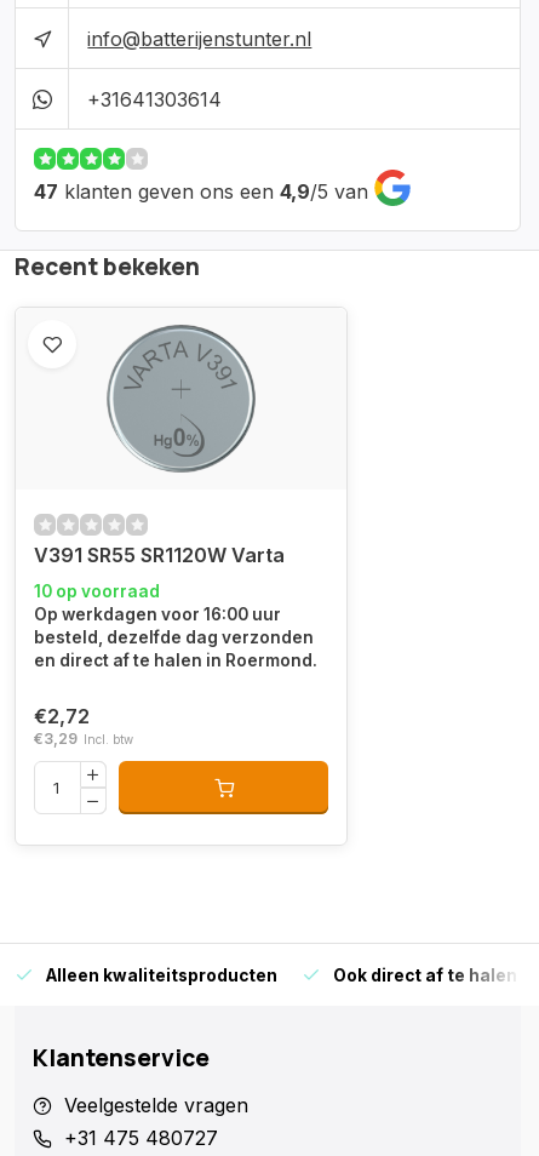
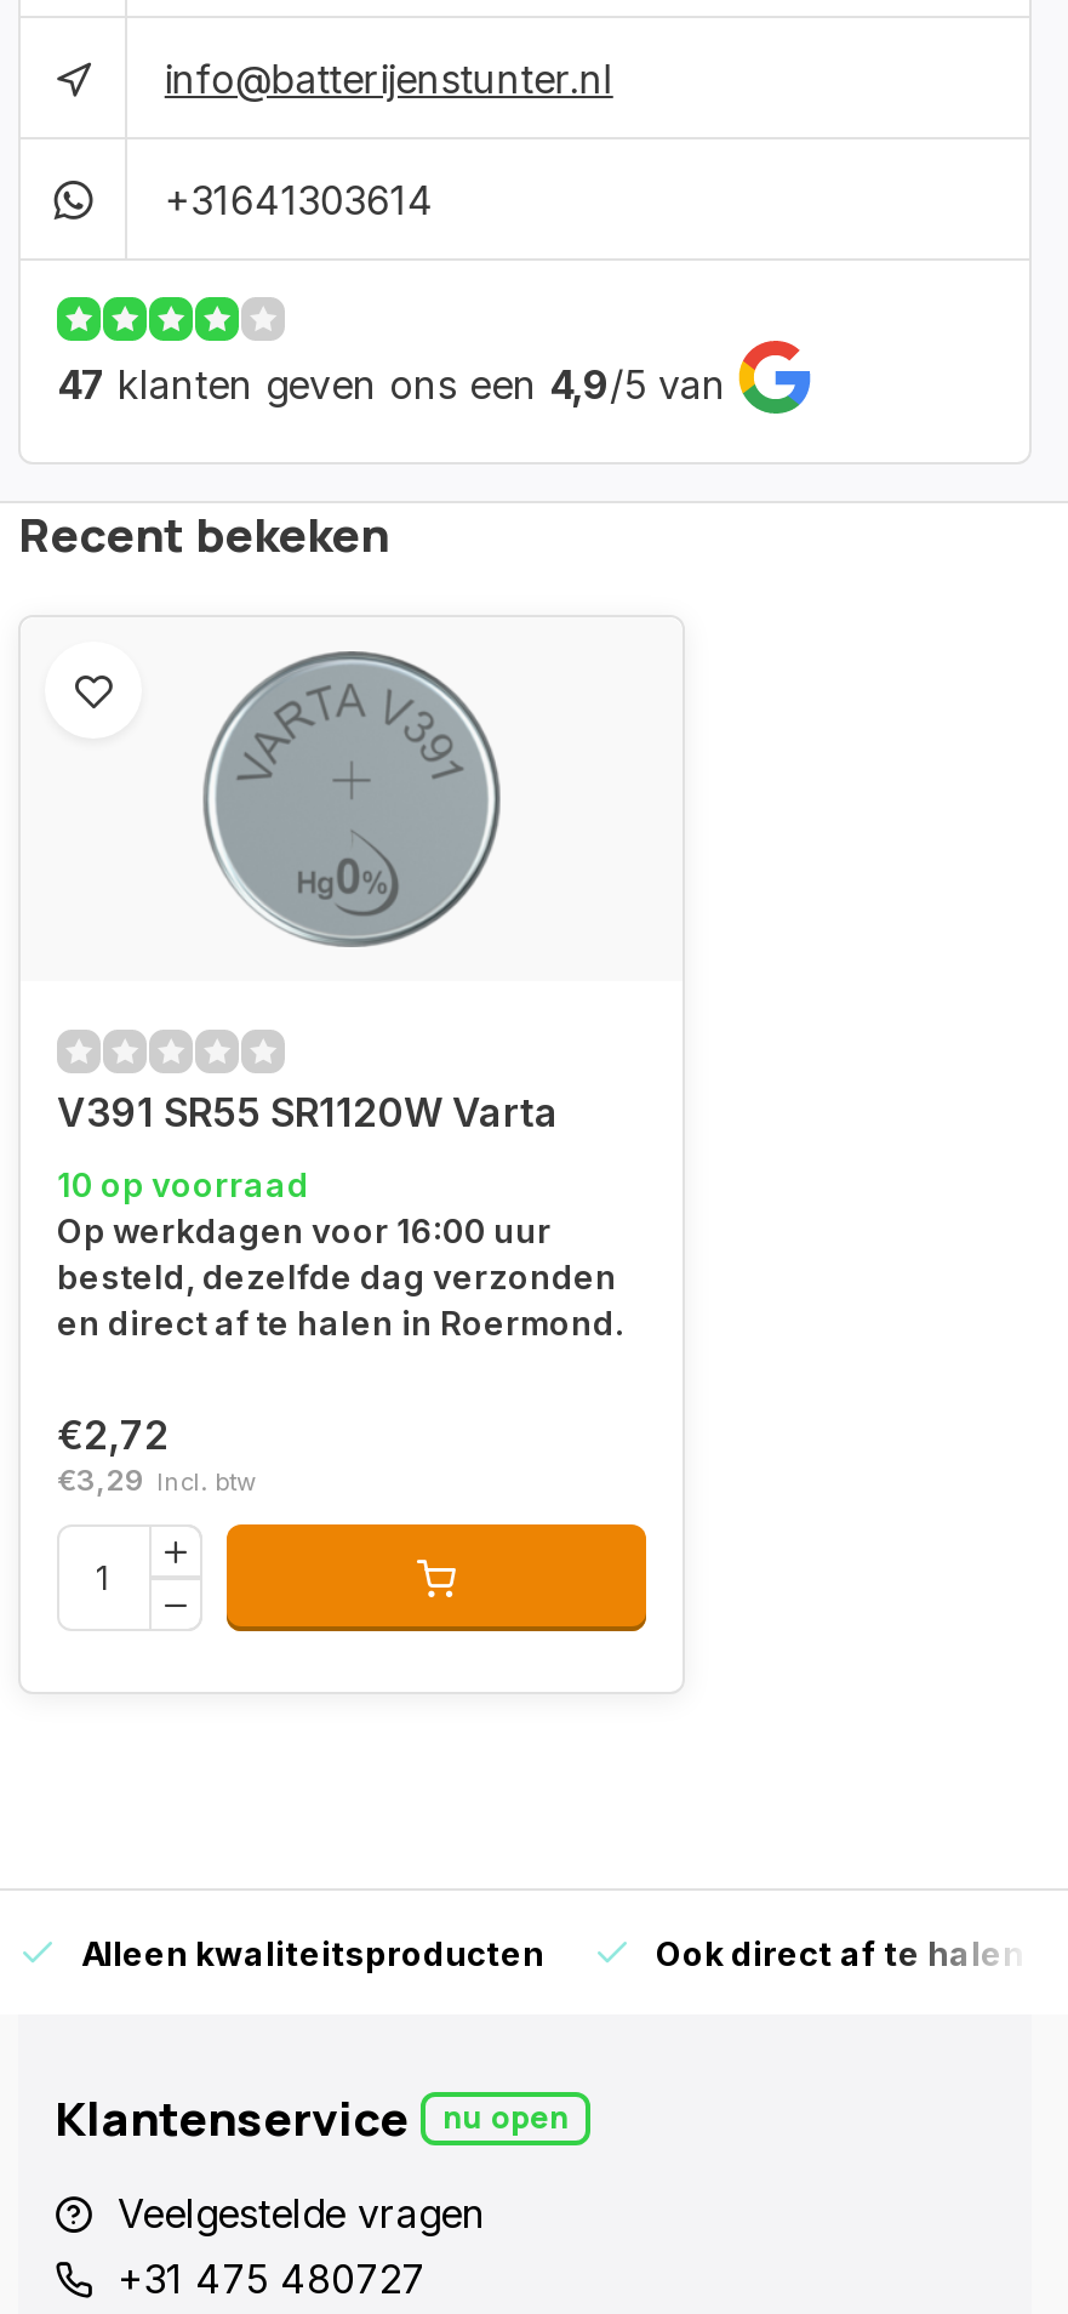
none -> [442,2097,569,2138] nu open

